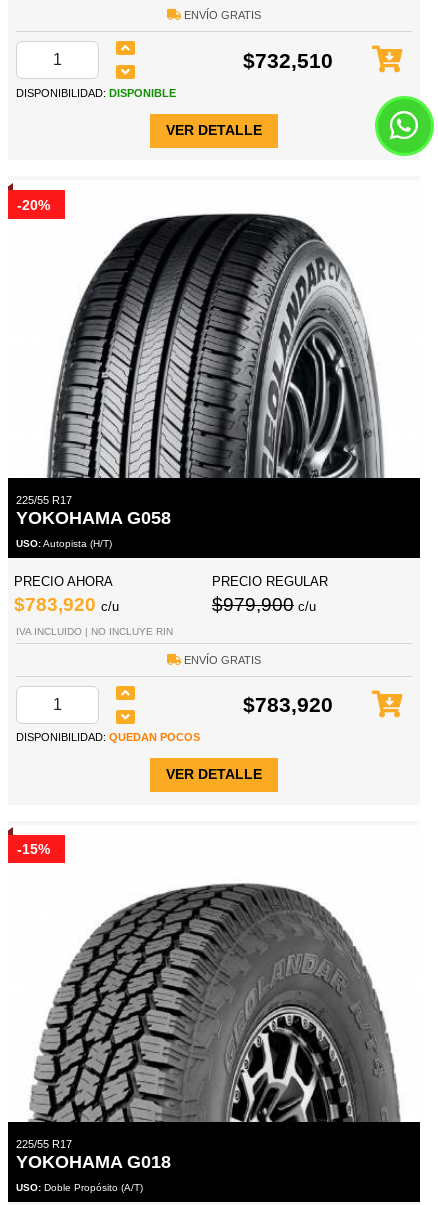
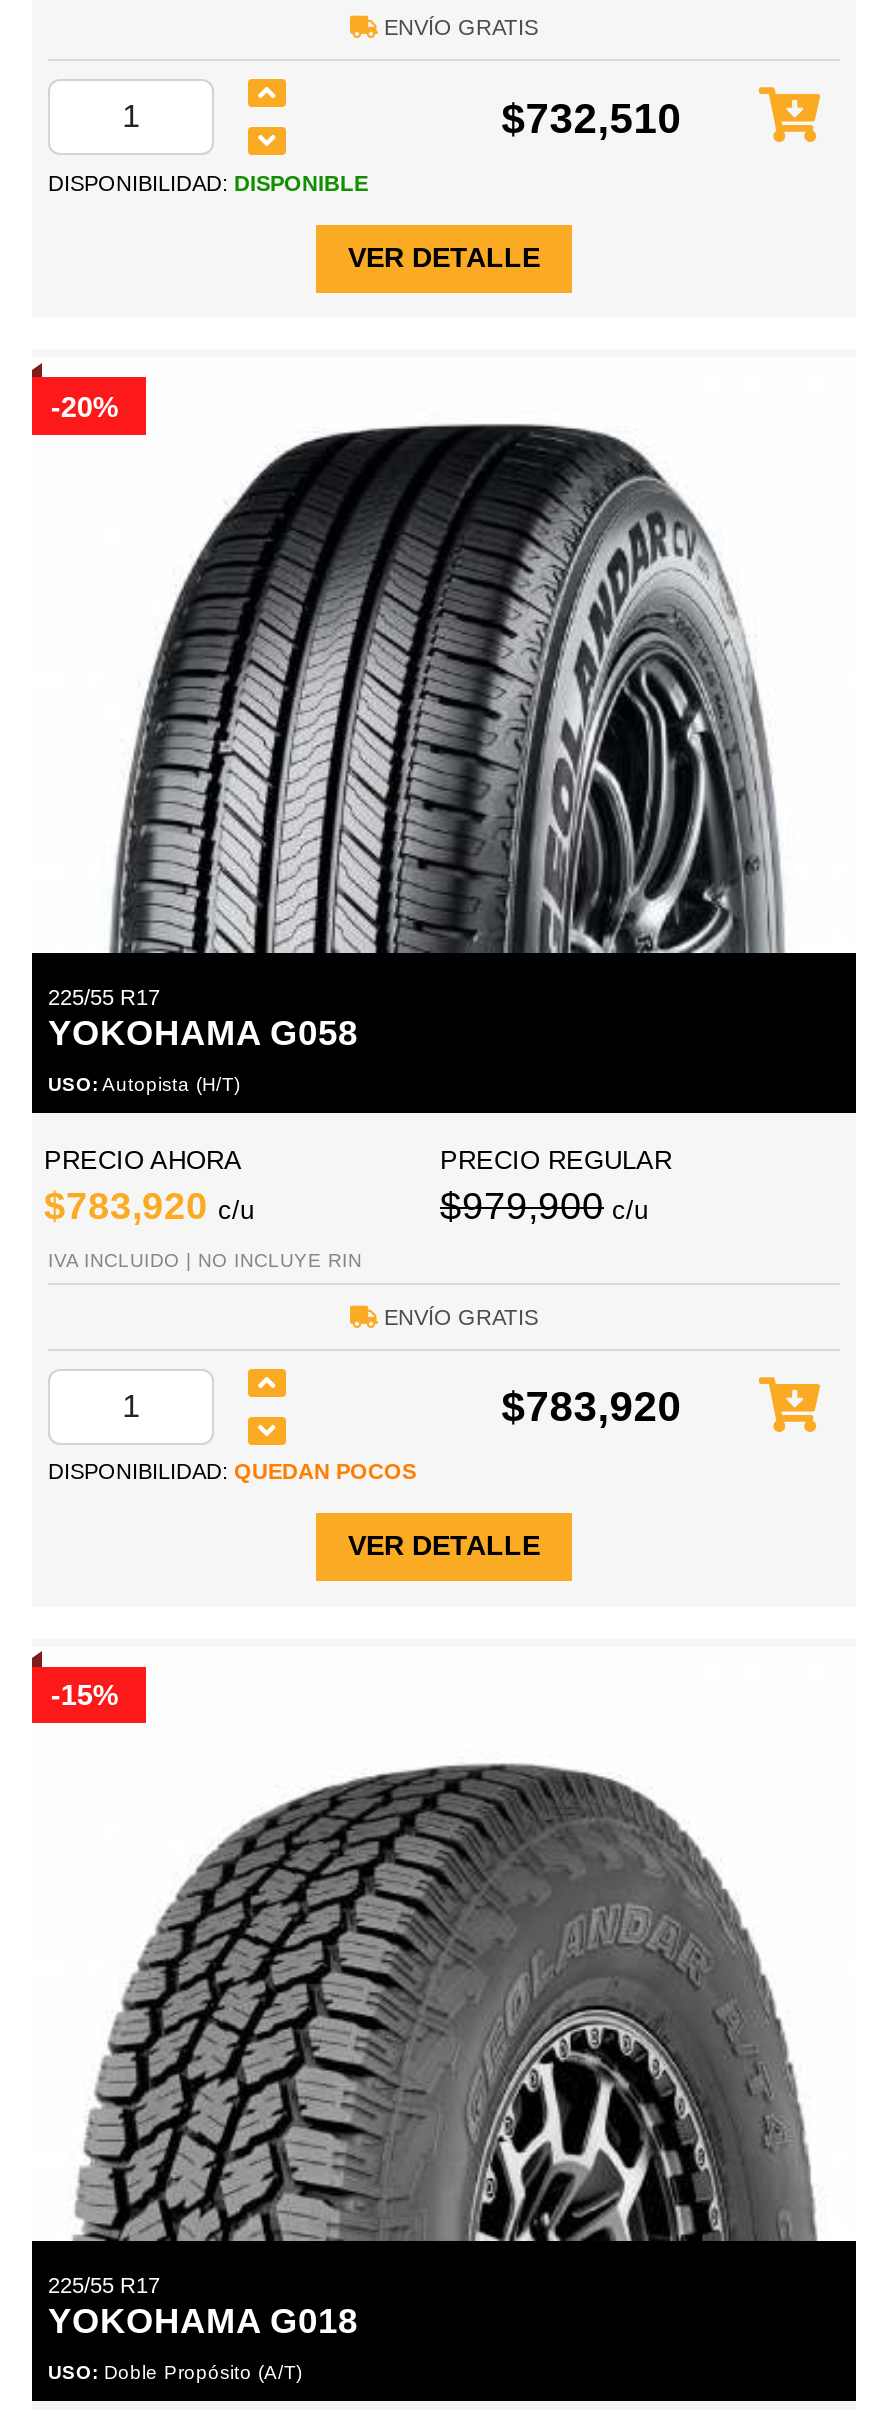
[374,95,435,157] [image] -> none

